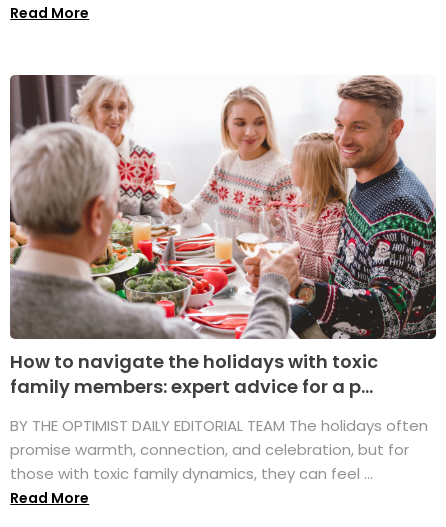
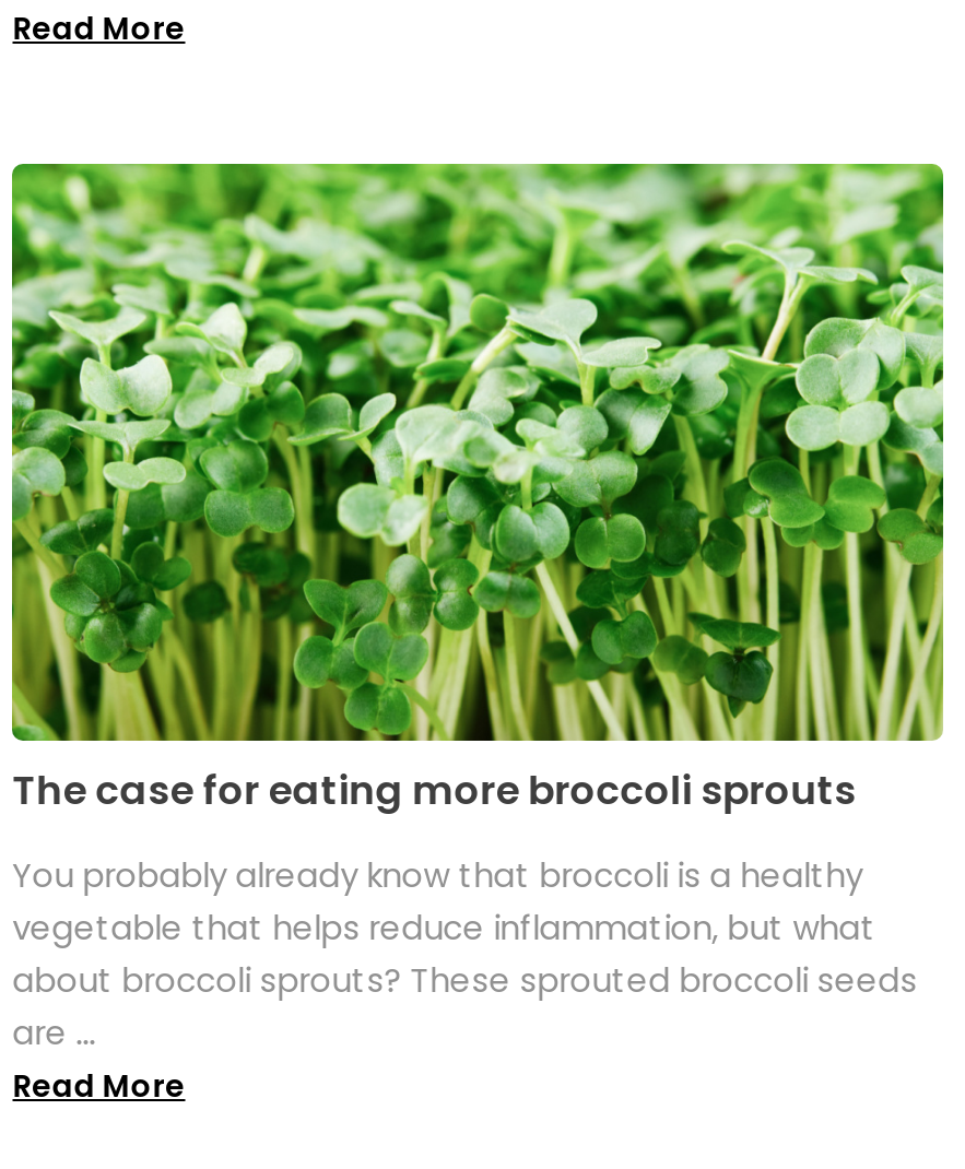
[9,74,437,399] [image] | How to navigate the holidays with toxic | family members: expert advice for a p... -> [10,162,945,818] [image] | The case for eating more broccoli sprouts
[10,415,428,484] BY THE OPTIMIST DAILY EDITORIAL TEAM The holidays often | promise warmth, connection, and celebration, but for | those with toxic family dynamics, they can feel ... -> [12,853,917,1056] You probably already know that broccoli is a healthy | vegetable that helps reduce inflammation, but what | about broccoli sprouts? These sprouted broccoli seeds | are ...

